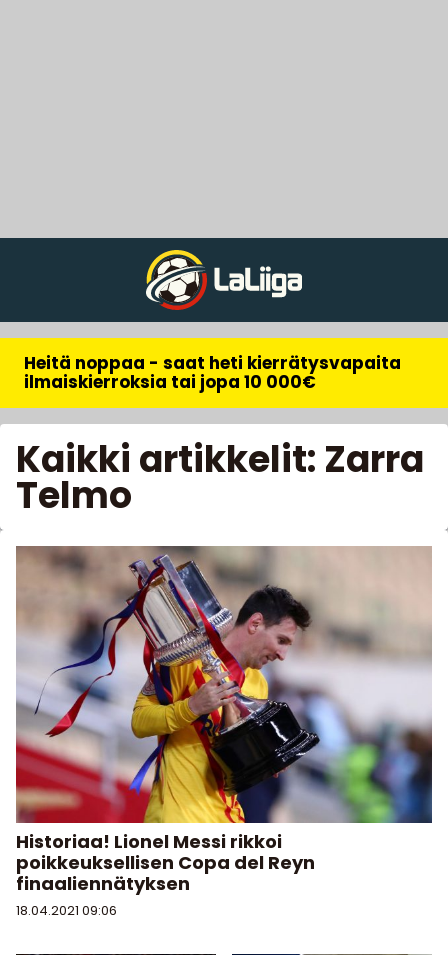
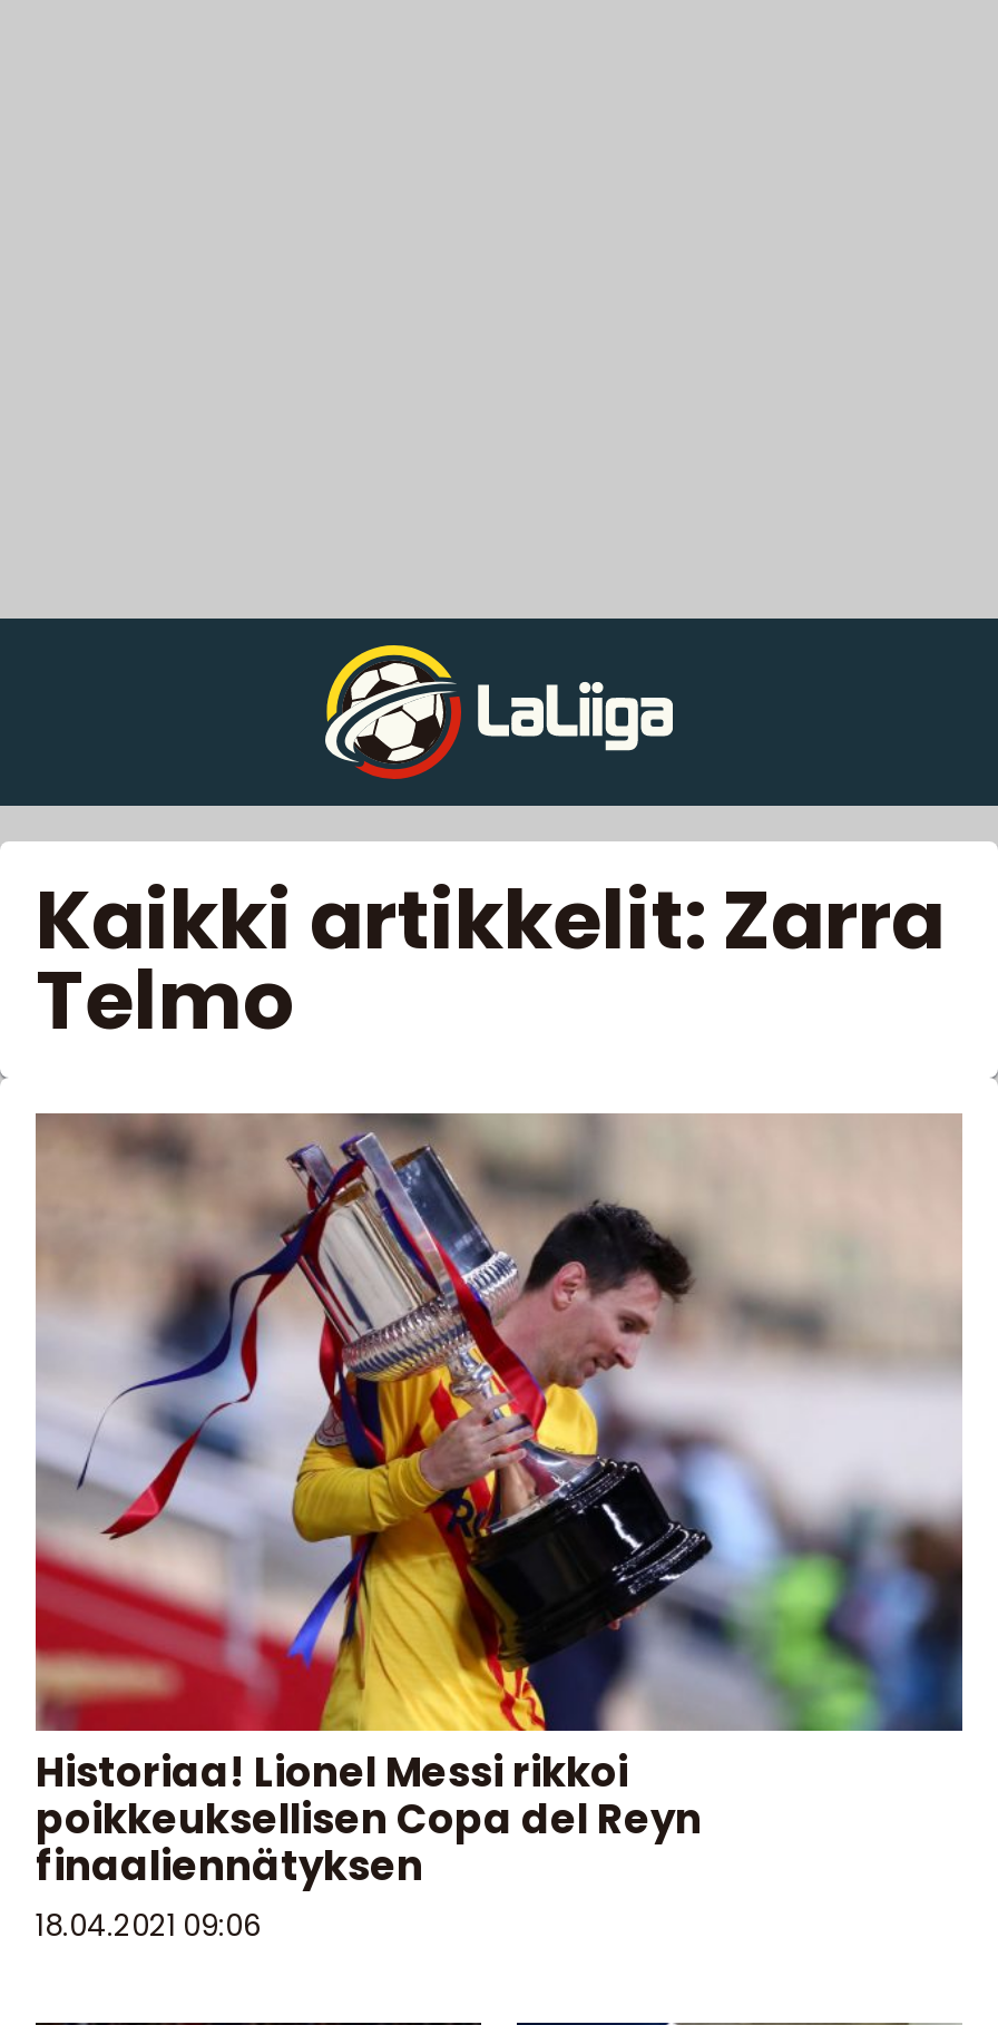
[24,351,401,394] Heitä noppaa - saat heti kierrätysvapaita | ilmaiskierroksia tai jopa 10 000€ -> none

